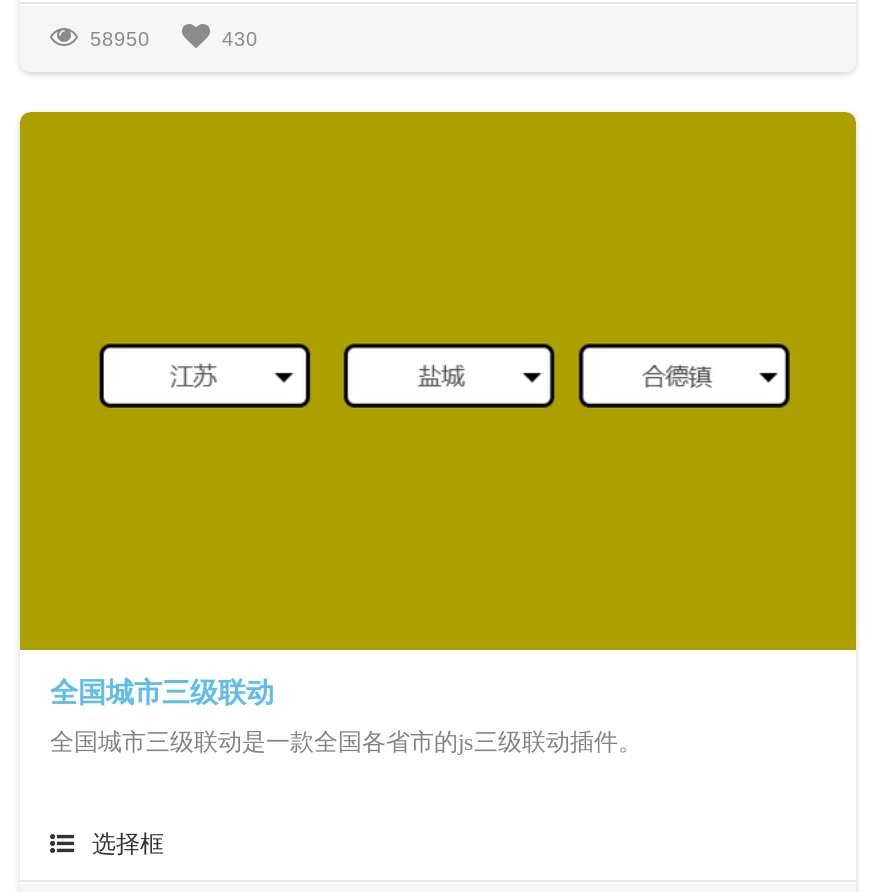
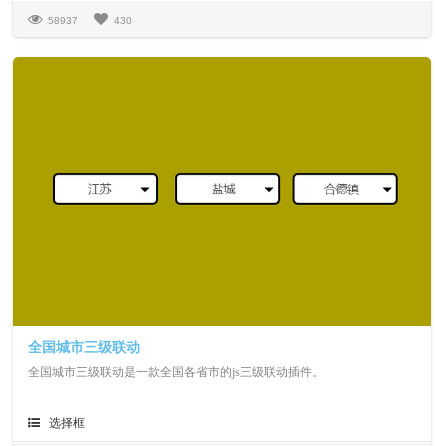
[78,27,150,49] 58950 -> [42,15,78,26] 58937

